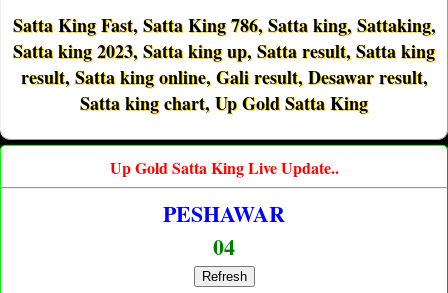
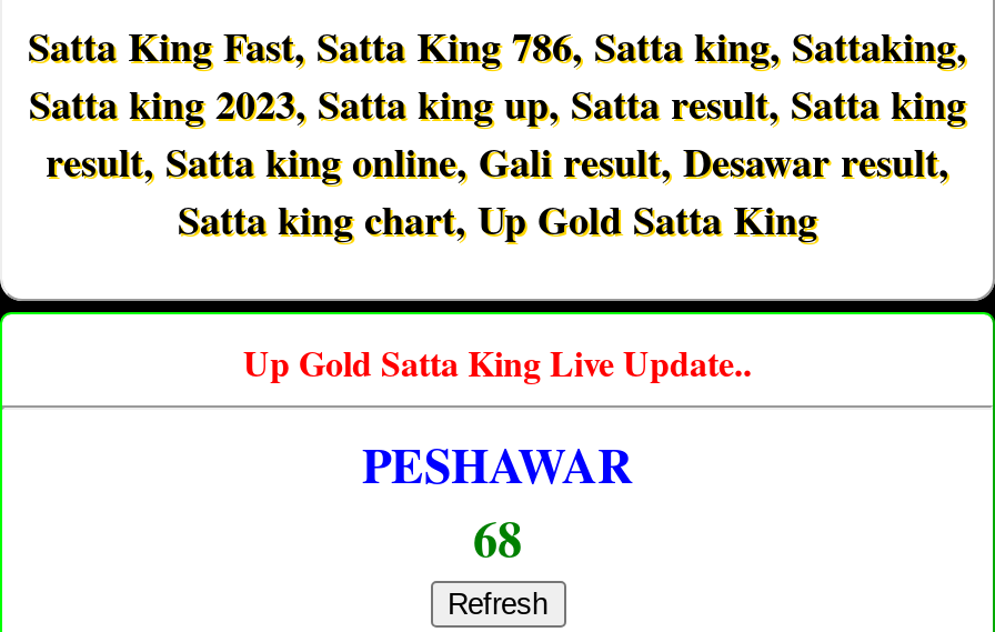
[213,230,235,263] 04 -> [473,500,522,574] 68

